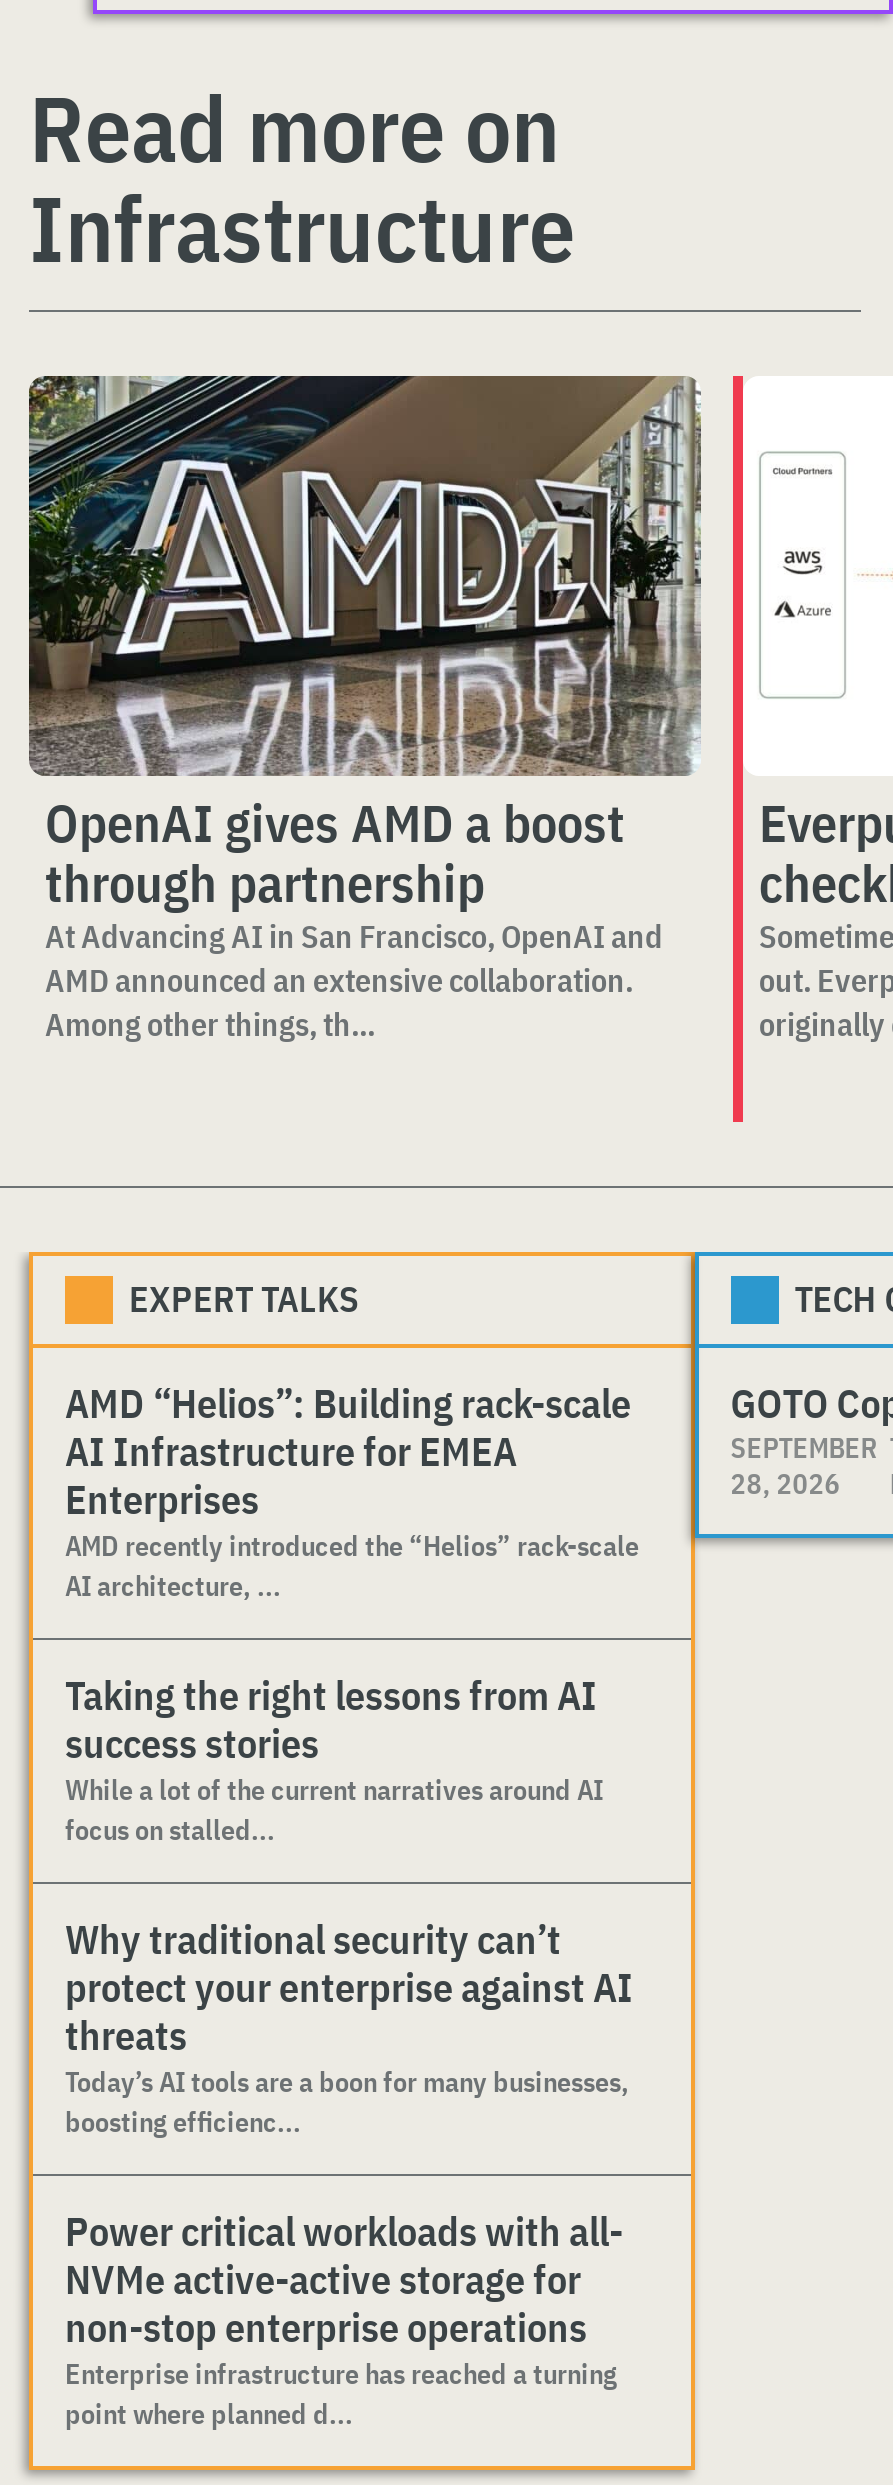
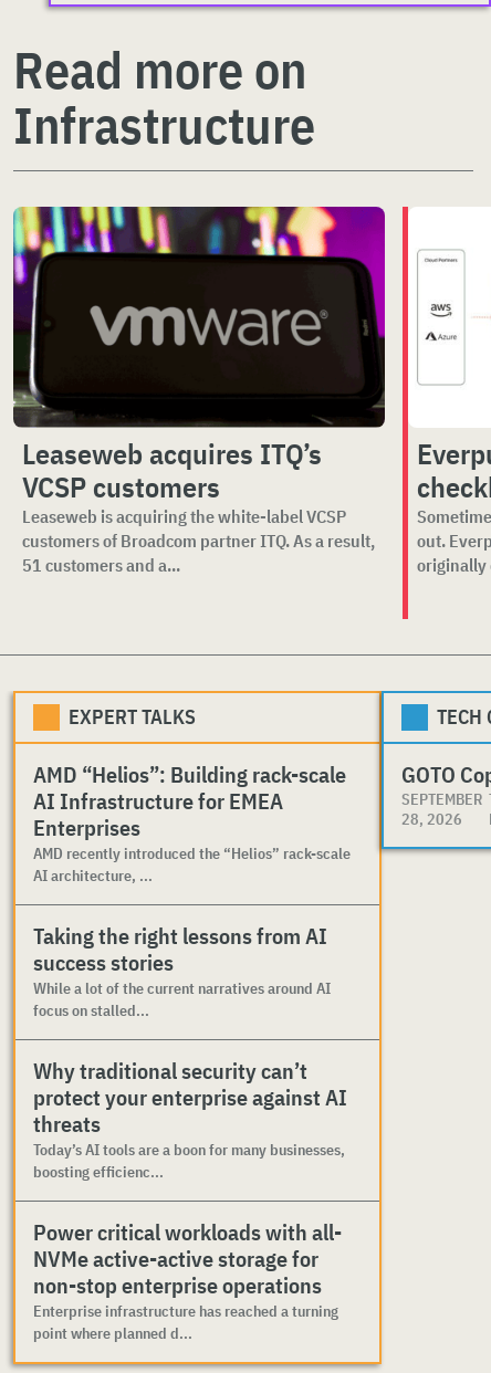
[27,373,703,1043] [image] | OpenAI gives AMD a boost | through partnership | At Advancing AI in San Francisco, OpenAI and | AMD announced an extensive collaboration. | Among other things, th... -> [12,206,386,576] [image] | Leaseweb acquires ITQ’s | VCSP customers | Leaseweb is acquiring the white-label VCSP | customers of Broadcom partner ITQ. As a result, | 51 customers and a...

